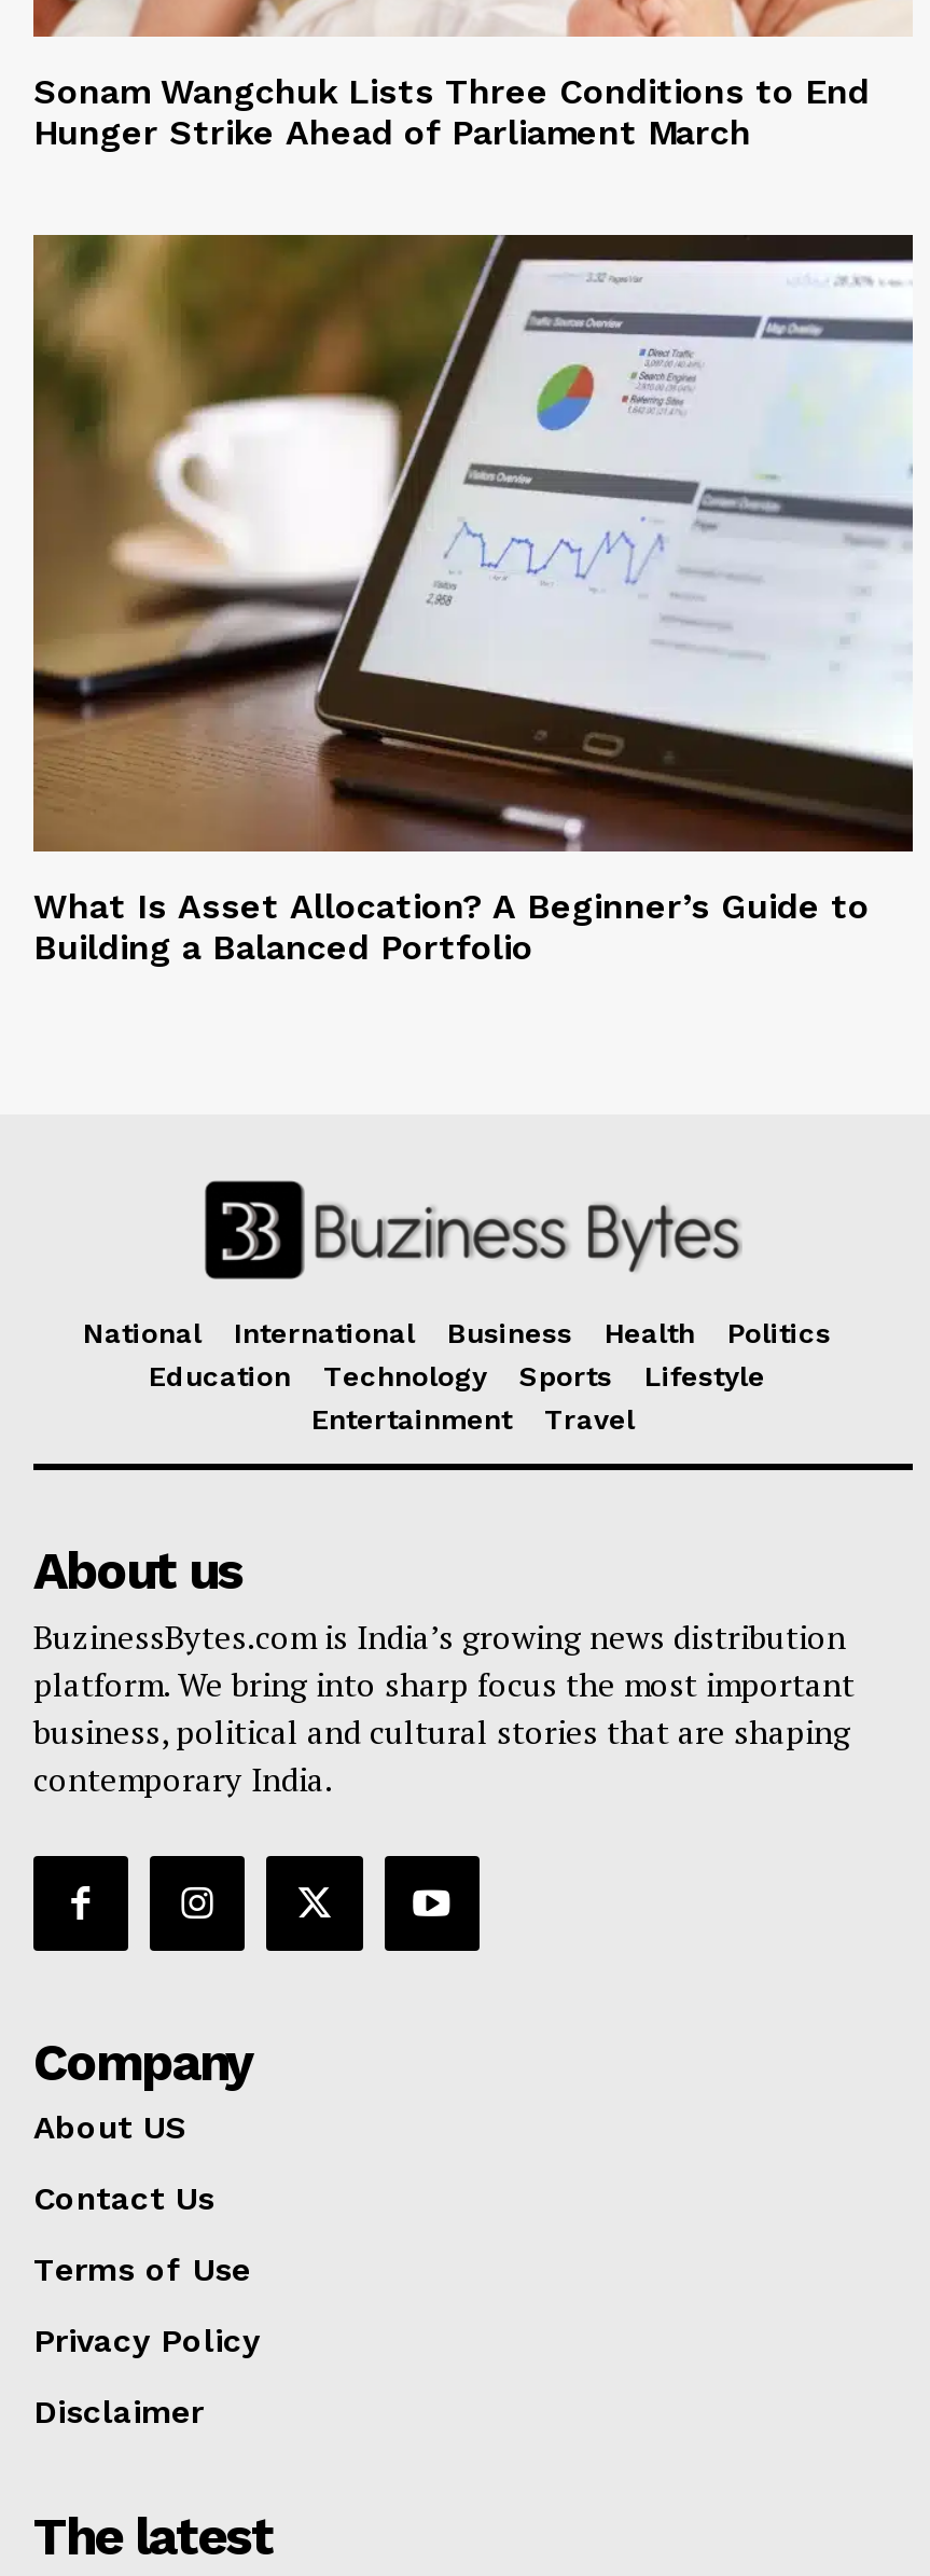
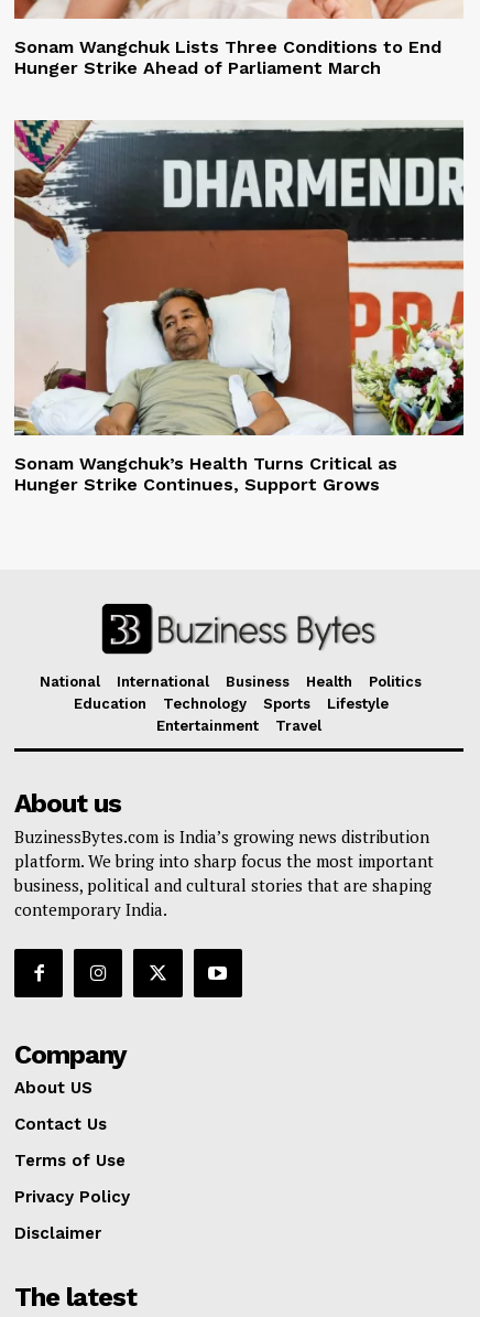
[31,233,915,967] [image] | What Is Asset Allocation? A Beginner’s Guide to | Building a Balanced Portfolio -> [14,120,465,495] [image] | Sonam Wangchuk’s Health Turns Critical as | Hunger Strike Continues, Support Grows

